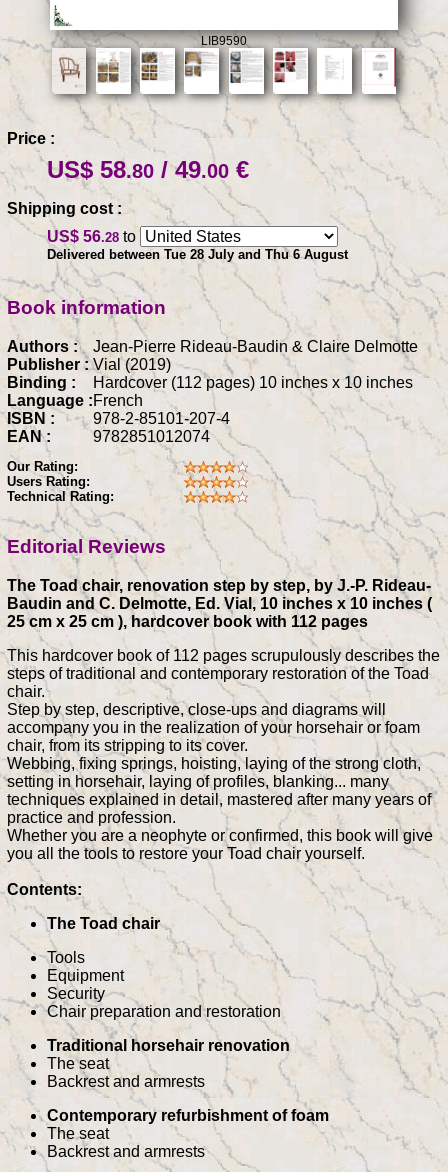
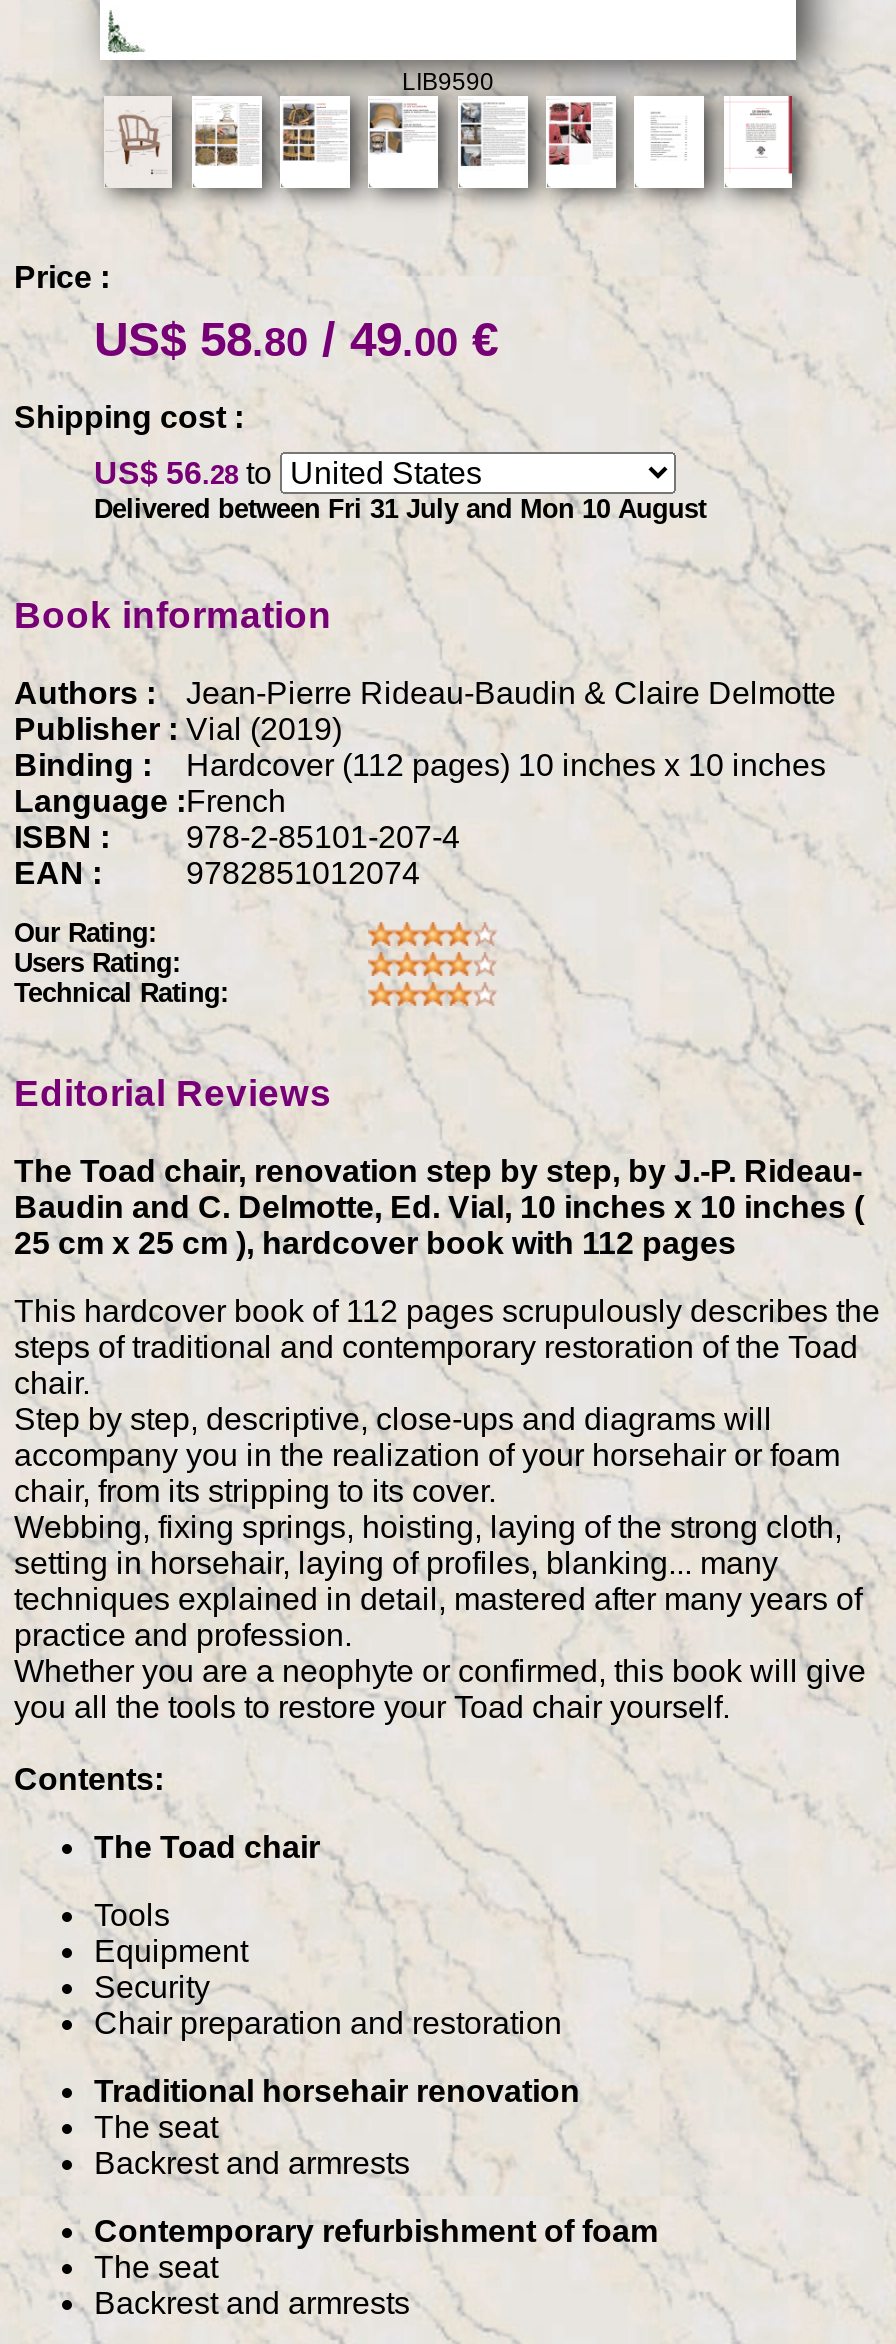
[47,247,348,262] Delivered between Tue 28 July and Thu 6 August -> [94,494,706,524] Delivered between Fri 31 July and Mon 10 August

